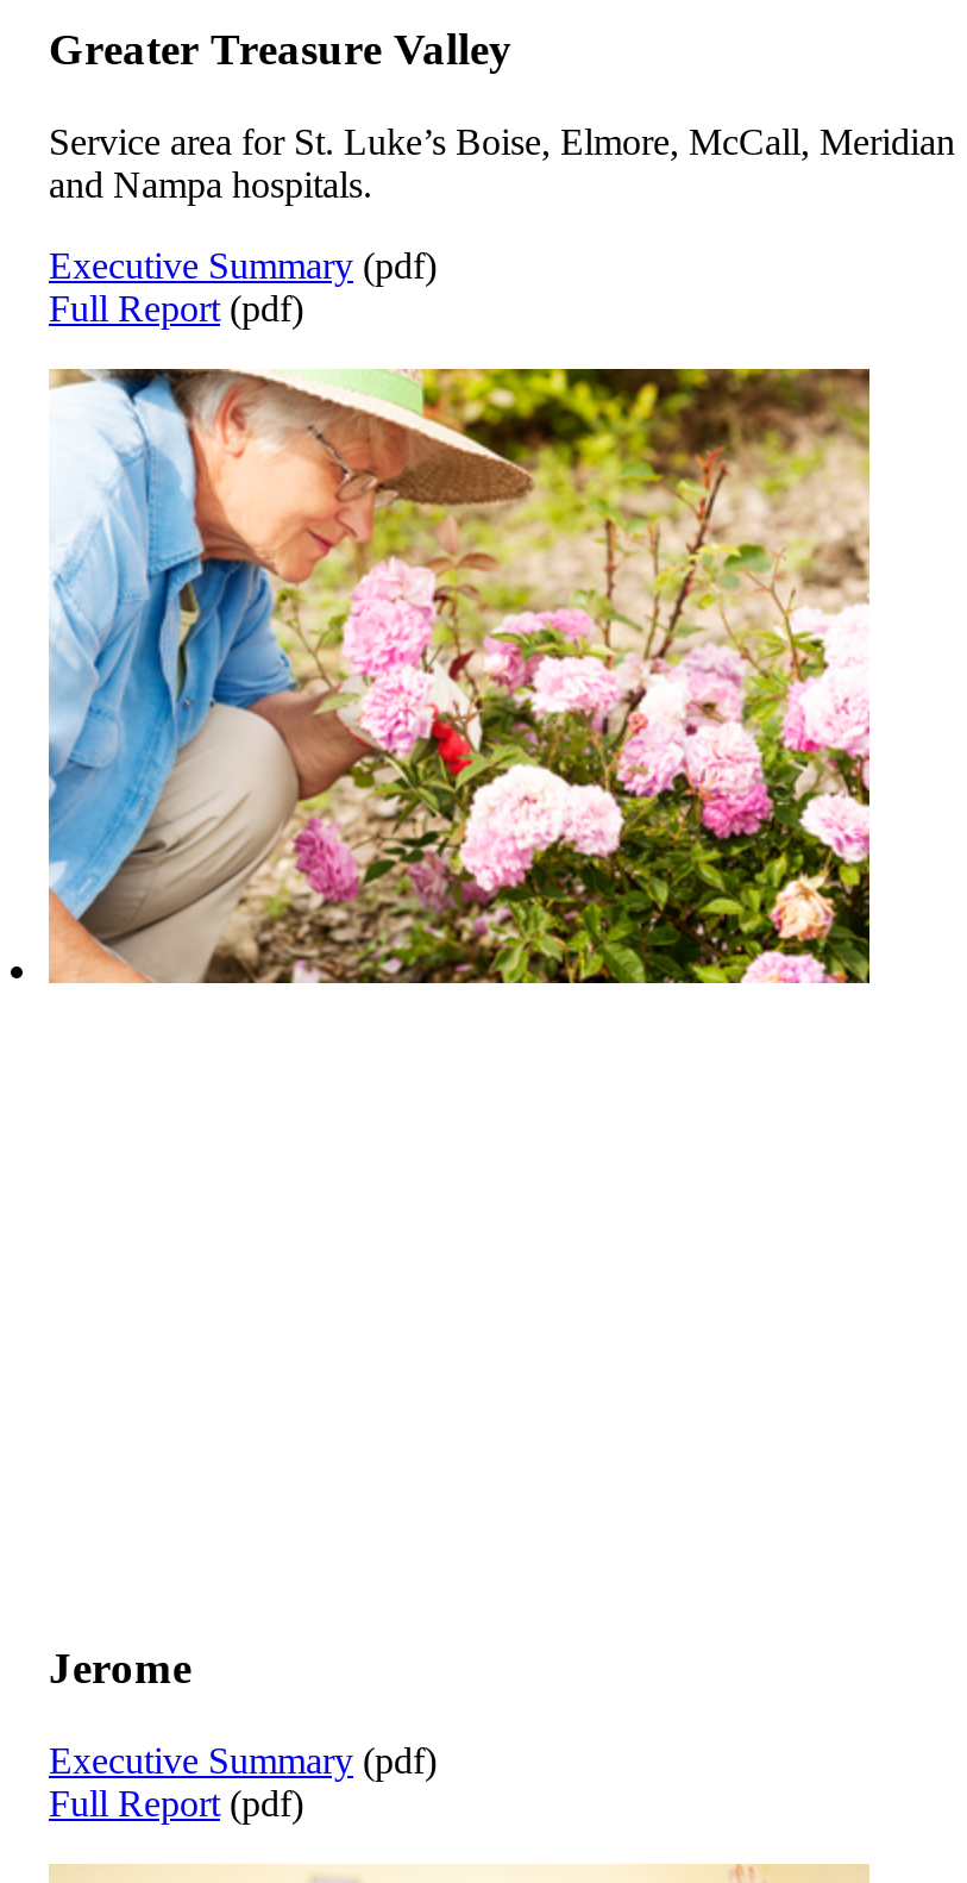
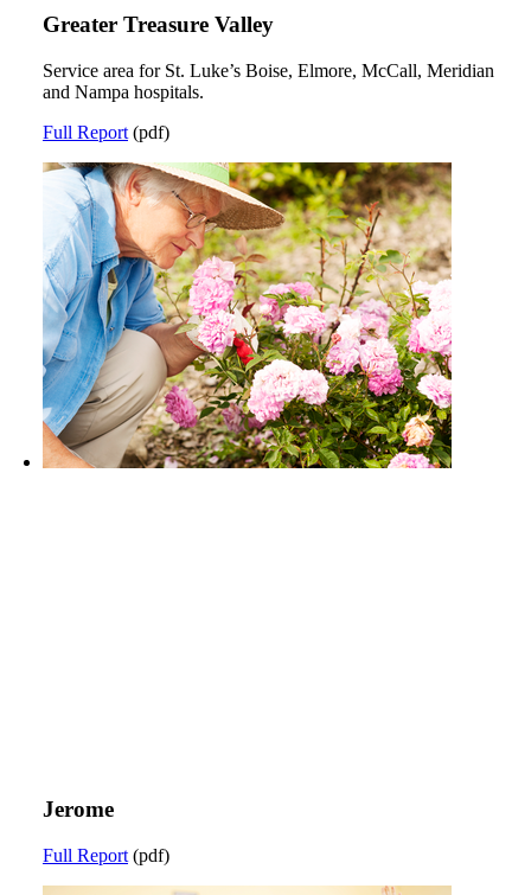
[49,246,437,286] Executive Summary (pdf) -> none
[49,1740,437,1780] Executive Summary (pdf) -> none

